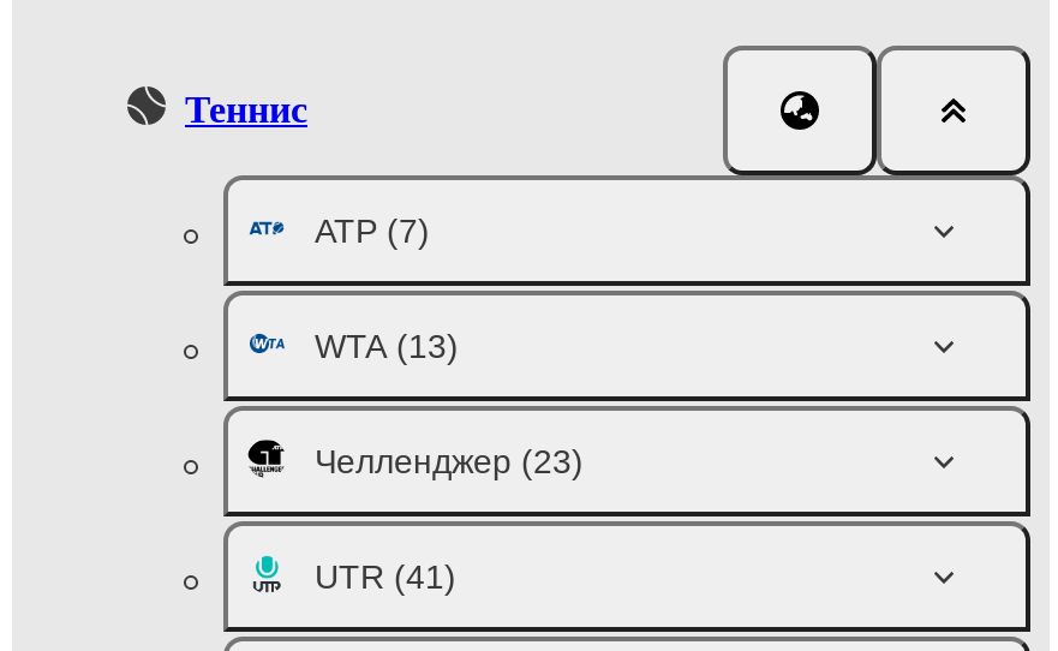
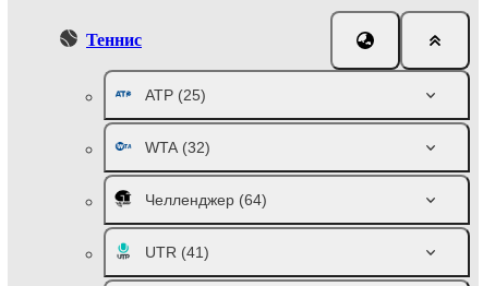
[315,211,430,250] ATP (7) -> [145,86,206,104] ATP (25)
[315,327,459,365] WTA (13) -> [145,139,210,156] WTA (32)
[315,442,584,480] Челленджер (23) -> [145,191,267,208] Челленджер (64)

